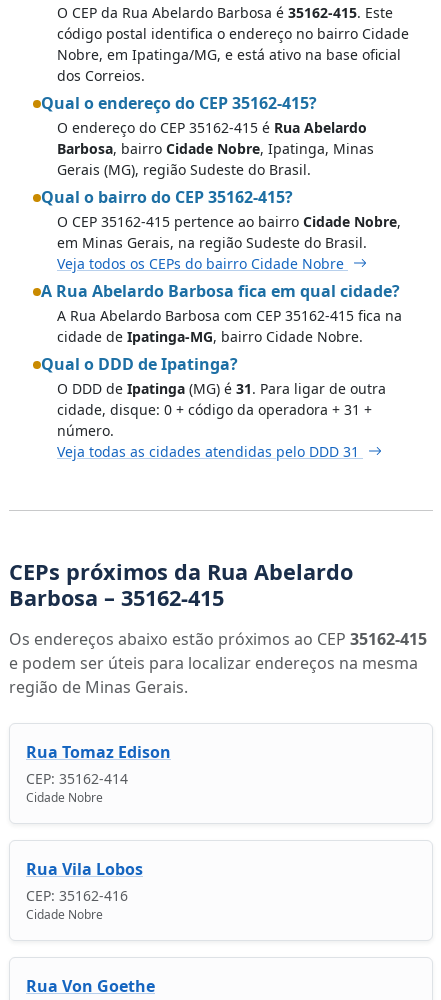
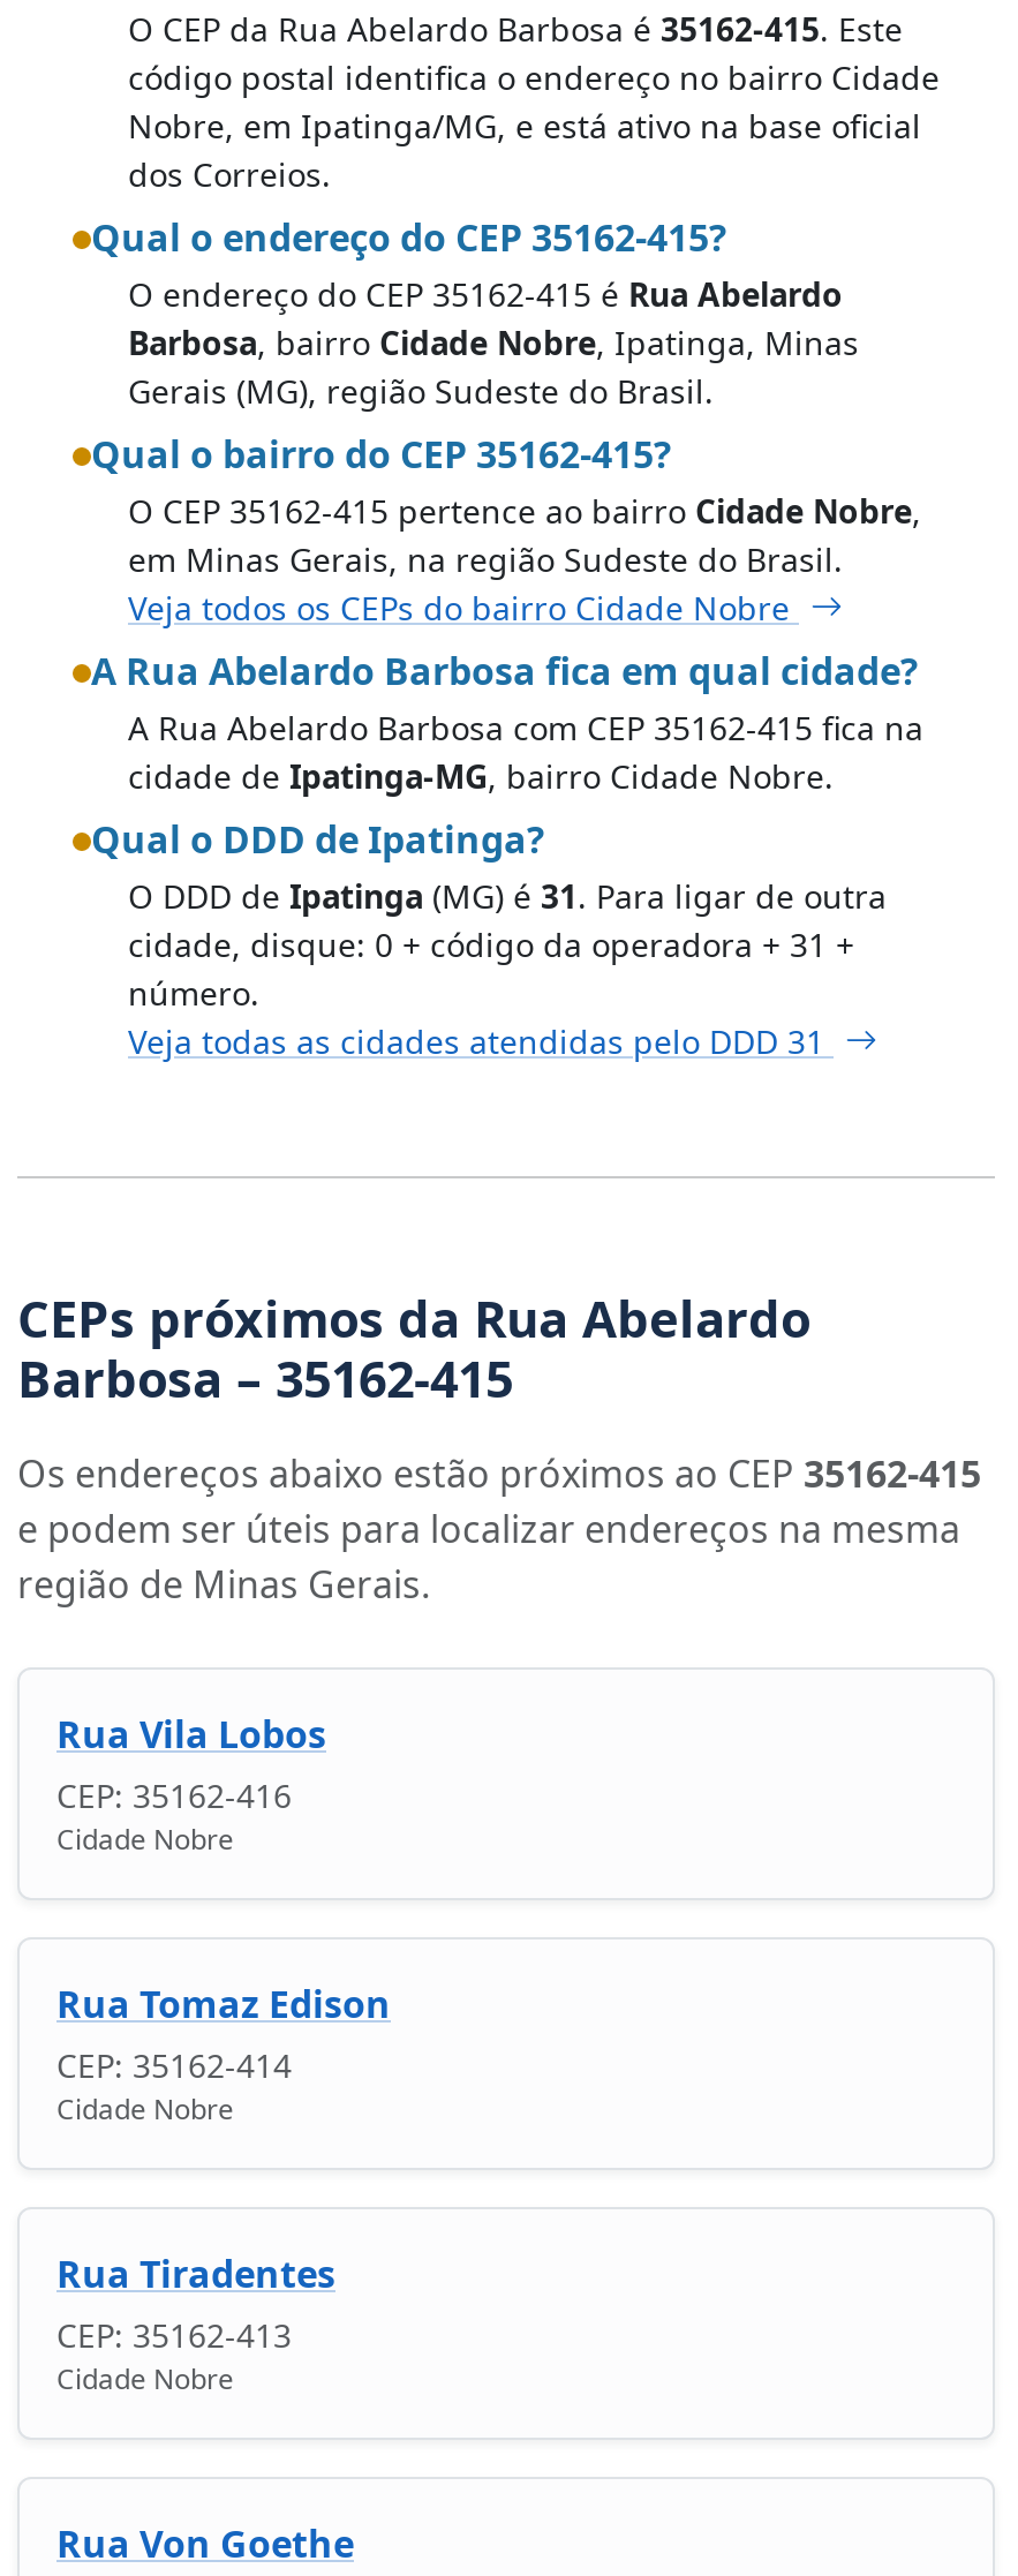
none -> [56,1819,234,1858] Cidade Nobre
none -> [56,2248,335,2356] Rua Tiradentes | CEP: 35162-413
moved [26,858,143,905] -> [56,1708,326,1817]: Rua Vila Lobos | CEP: 35162-416

